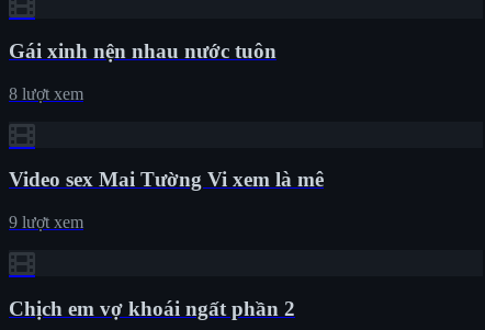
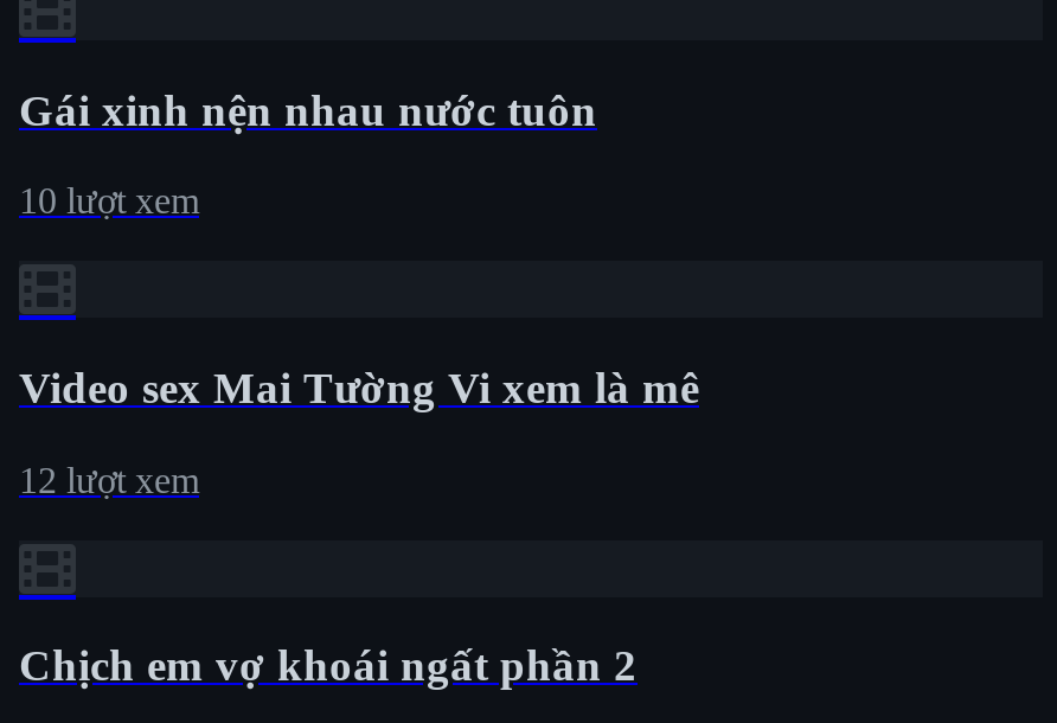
[9,84,83,103] 8 lượt xem -> [19,182,199,222] 10 lượt xem
[9,213,83,231] 9 lượt xem -> [19,460,199,500] 12 lượt xem

